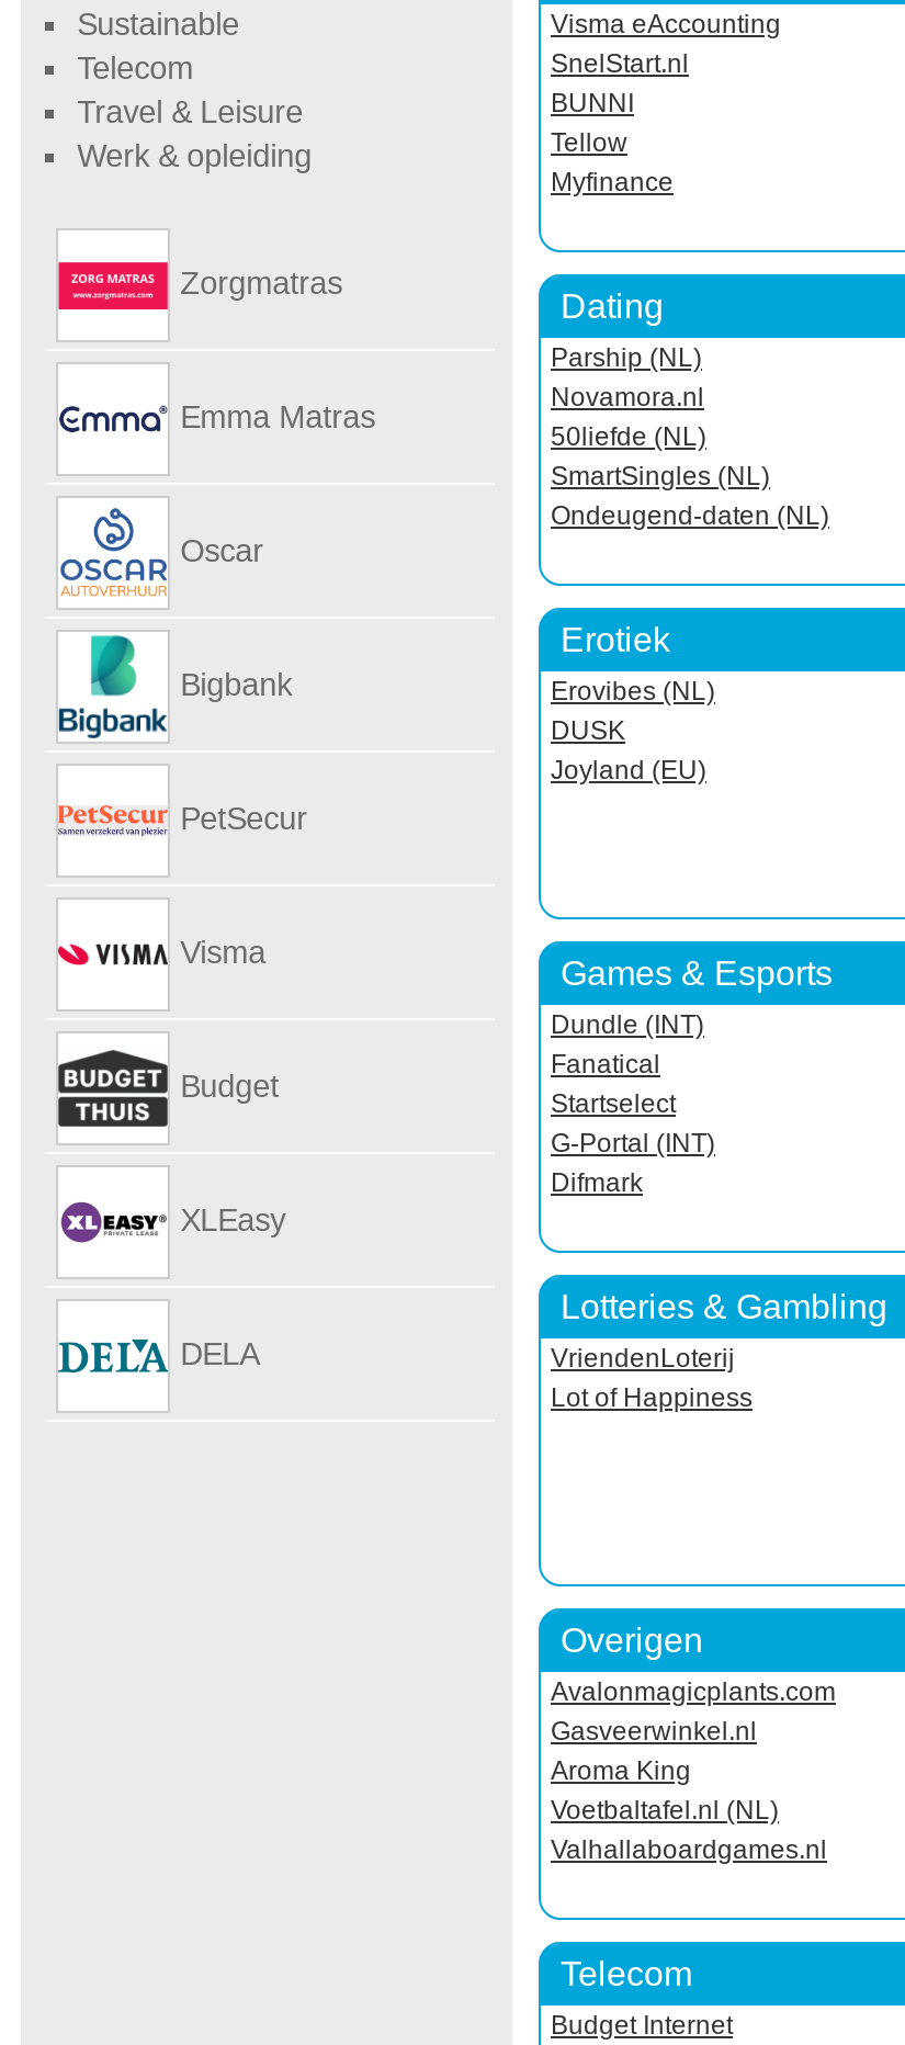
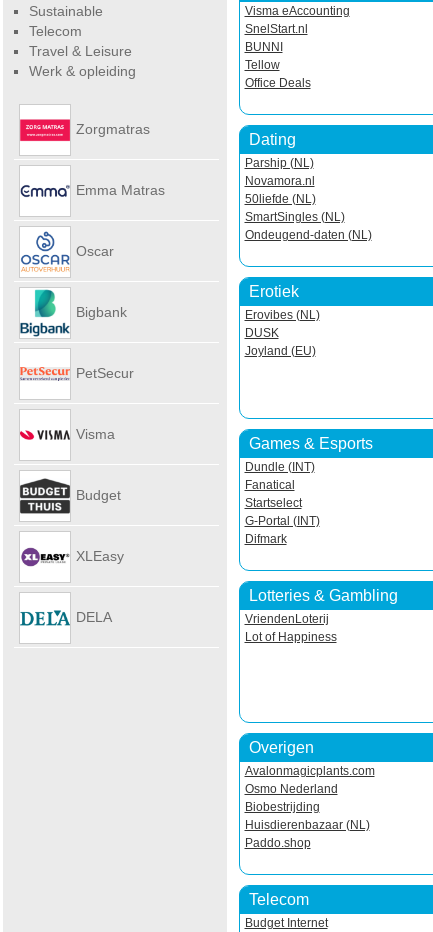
[551,166,674,197] Myfinance -> [244,76,310,90] Office Deals
[551,1715,827,1864] Gasveerwinkel.nl | Aroma King | Voetbaltafel.nl (NL) | Valhallaboardgames.nl -> [244,782,369,850] Osmo Nederland | Biobestrijding | Huisdierenbazaar (NL) | Paddo.shop

